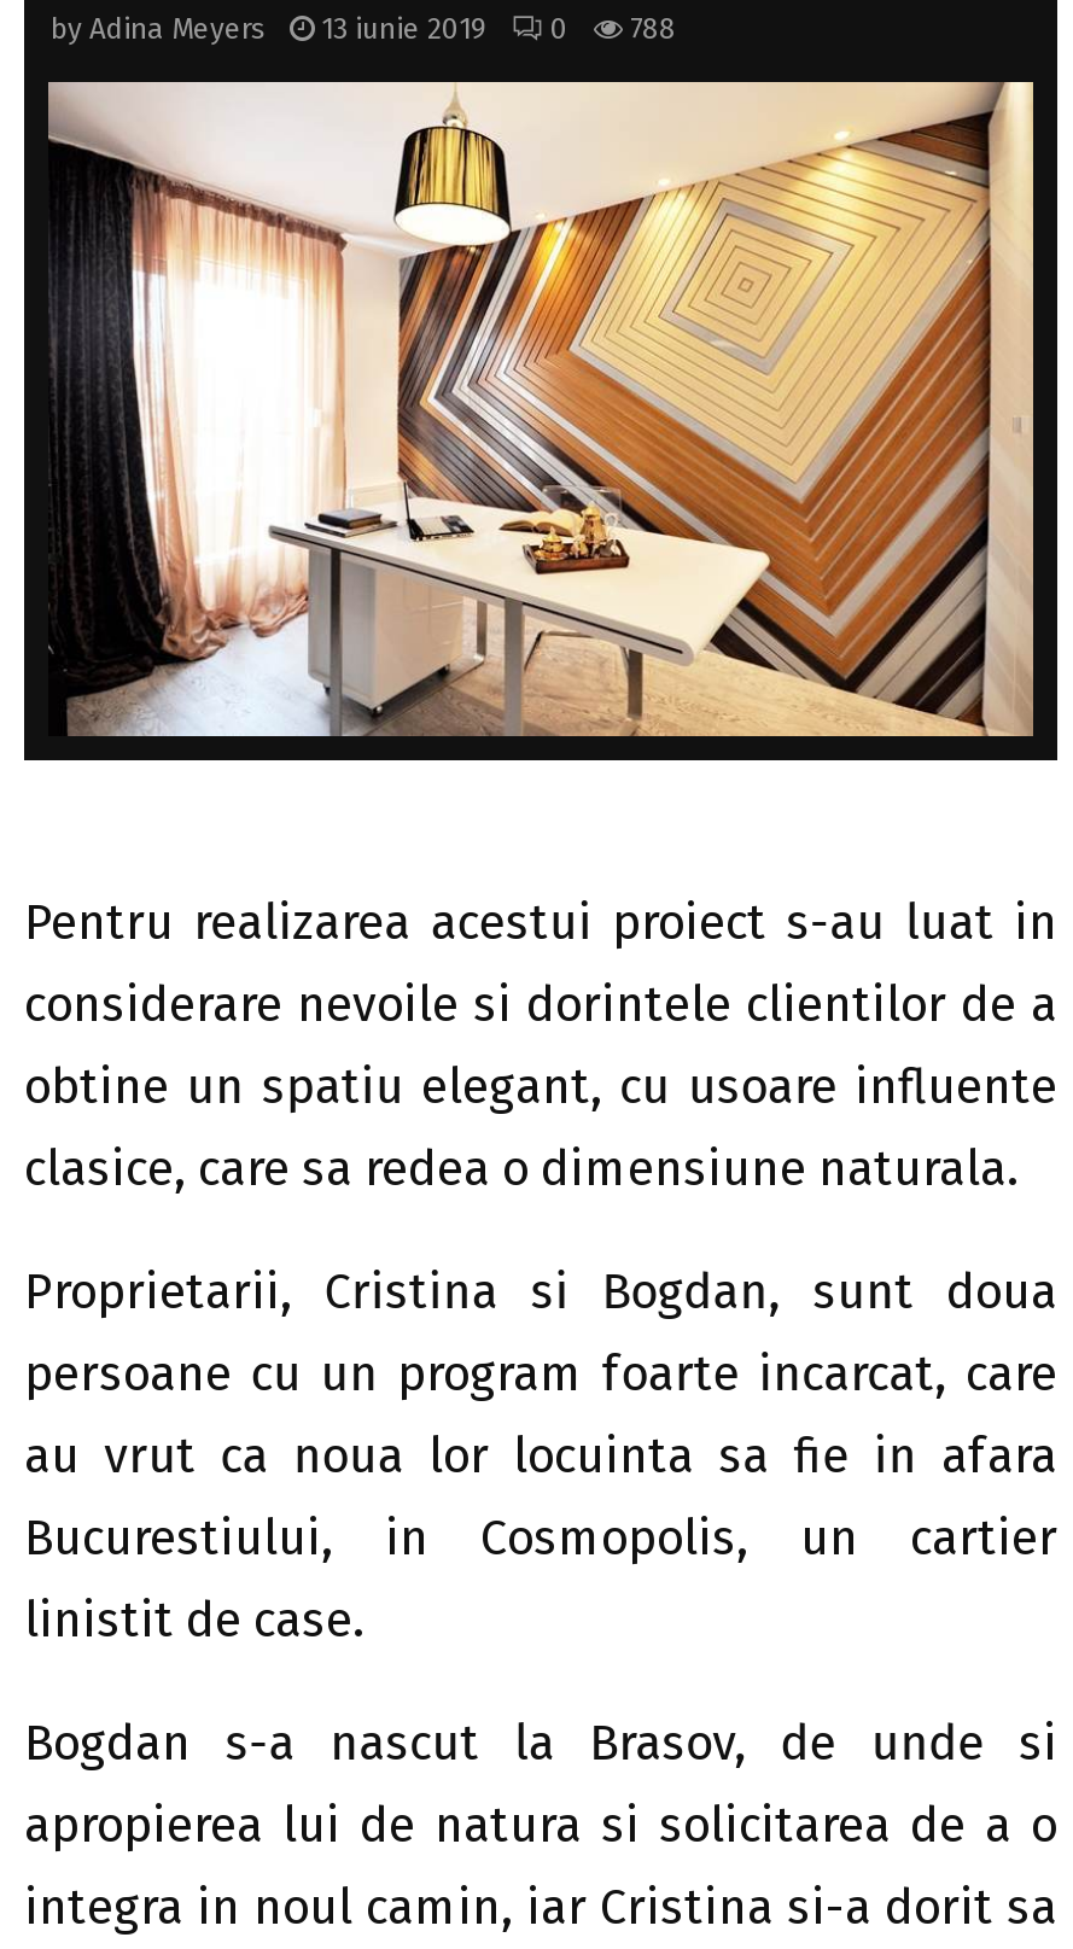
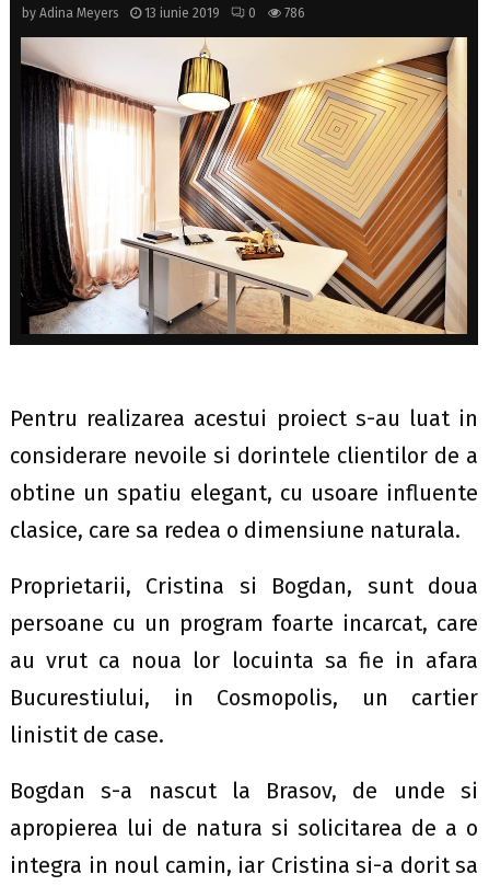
[51,12,676,46] by Adina Meyers 13 iunie 2019 0 788 -> [22,5,305,21] by Adina Meyers 13 iunie 2019 0 786

